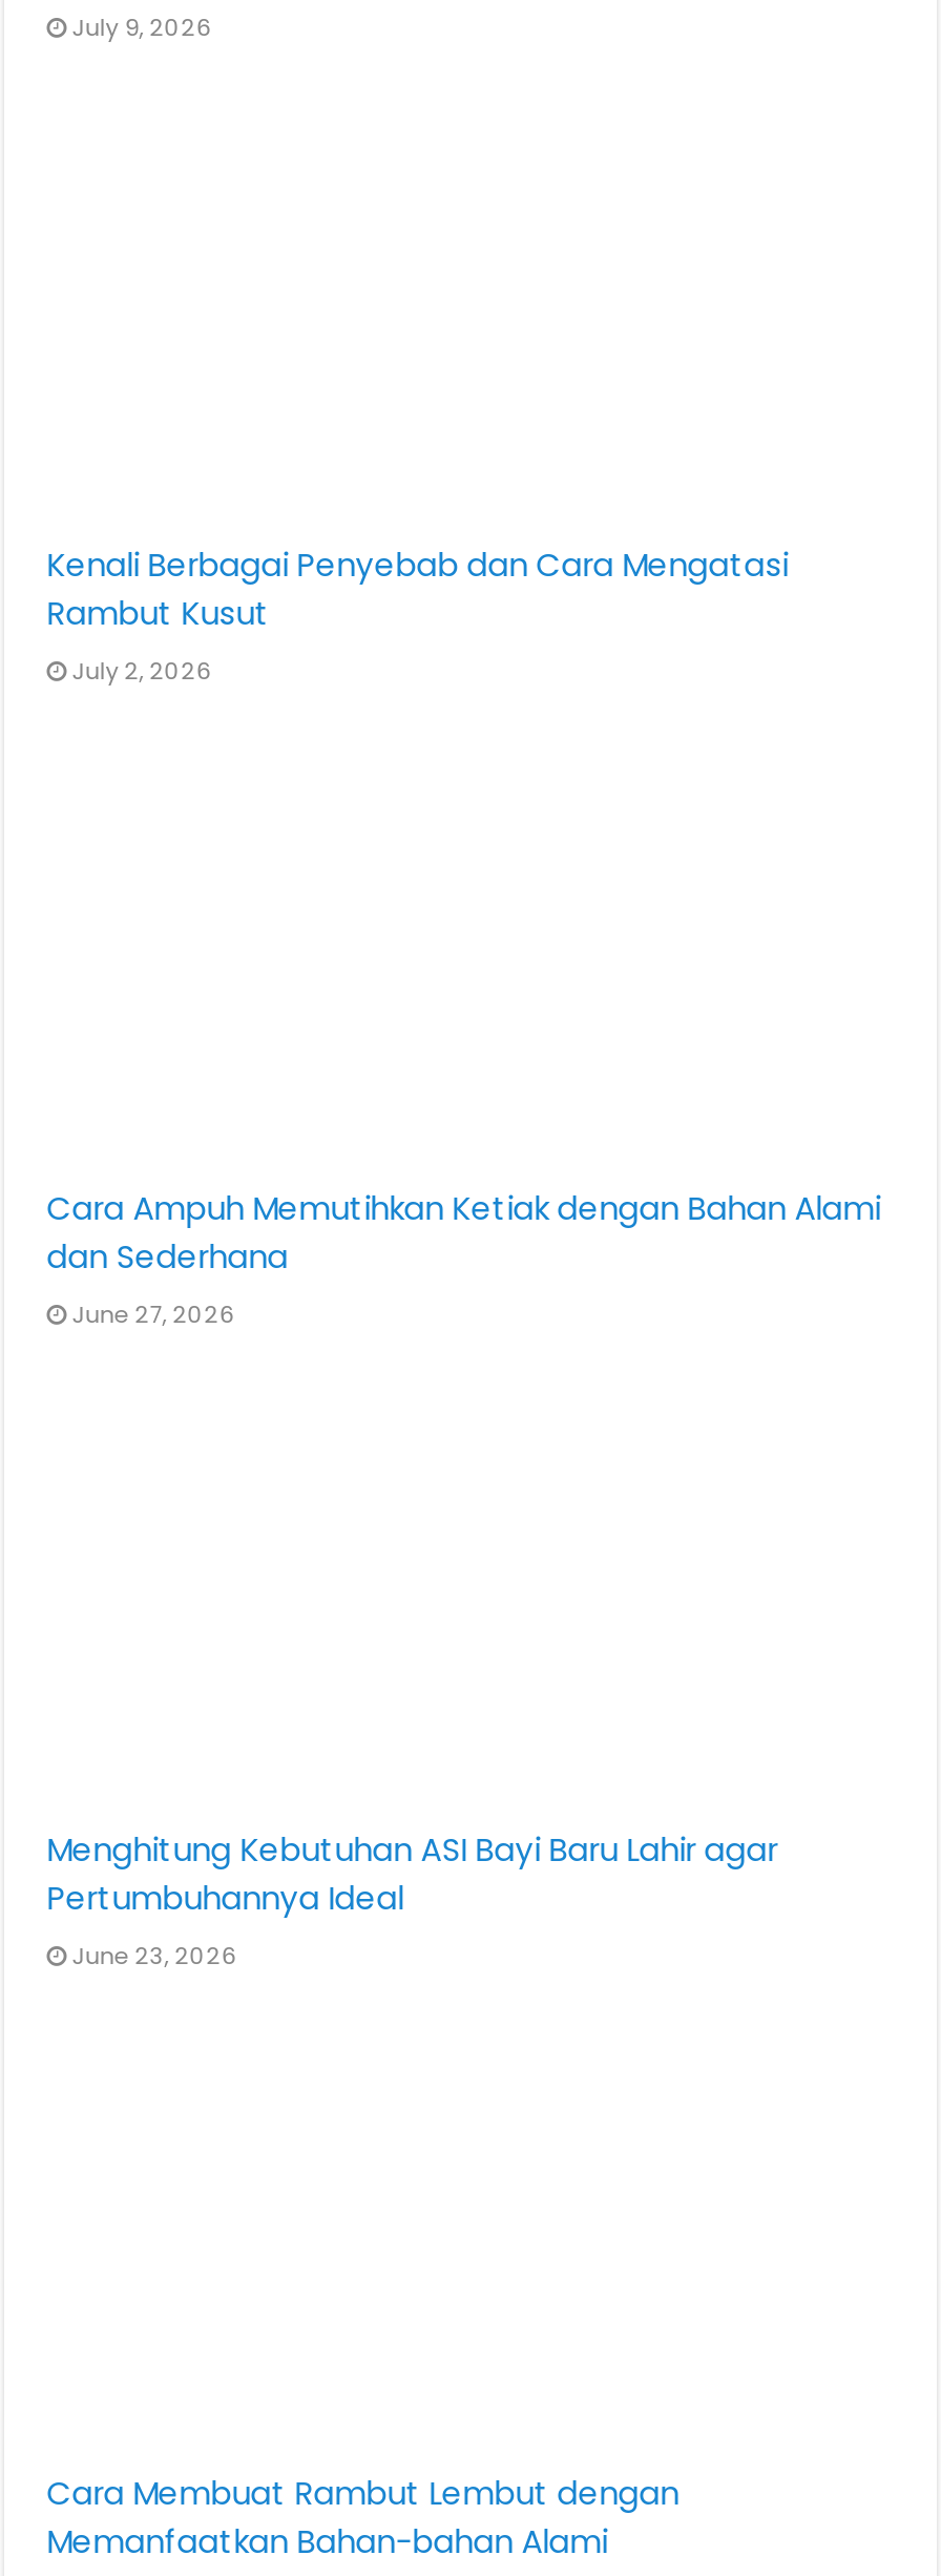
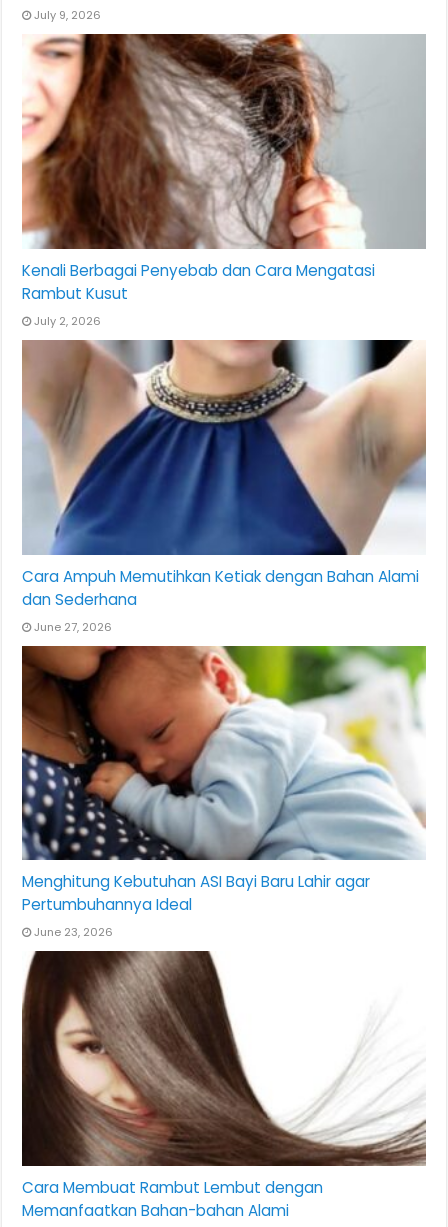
none -> [21,33,426,250] [image]
none -> [21,339,427,556] [image]
none -> [21,645,427,861] [image]
none -> [21,950,427,1167] [image]

